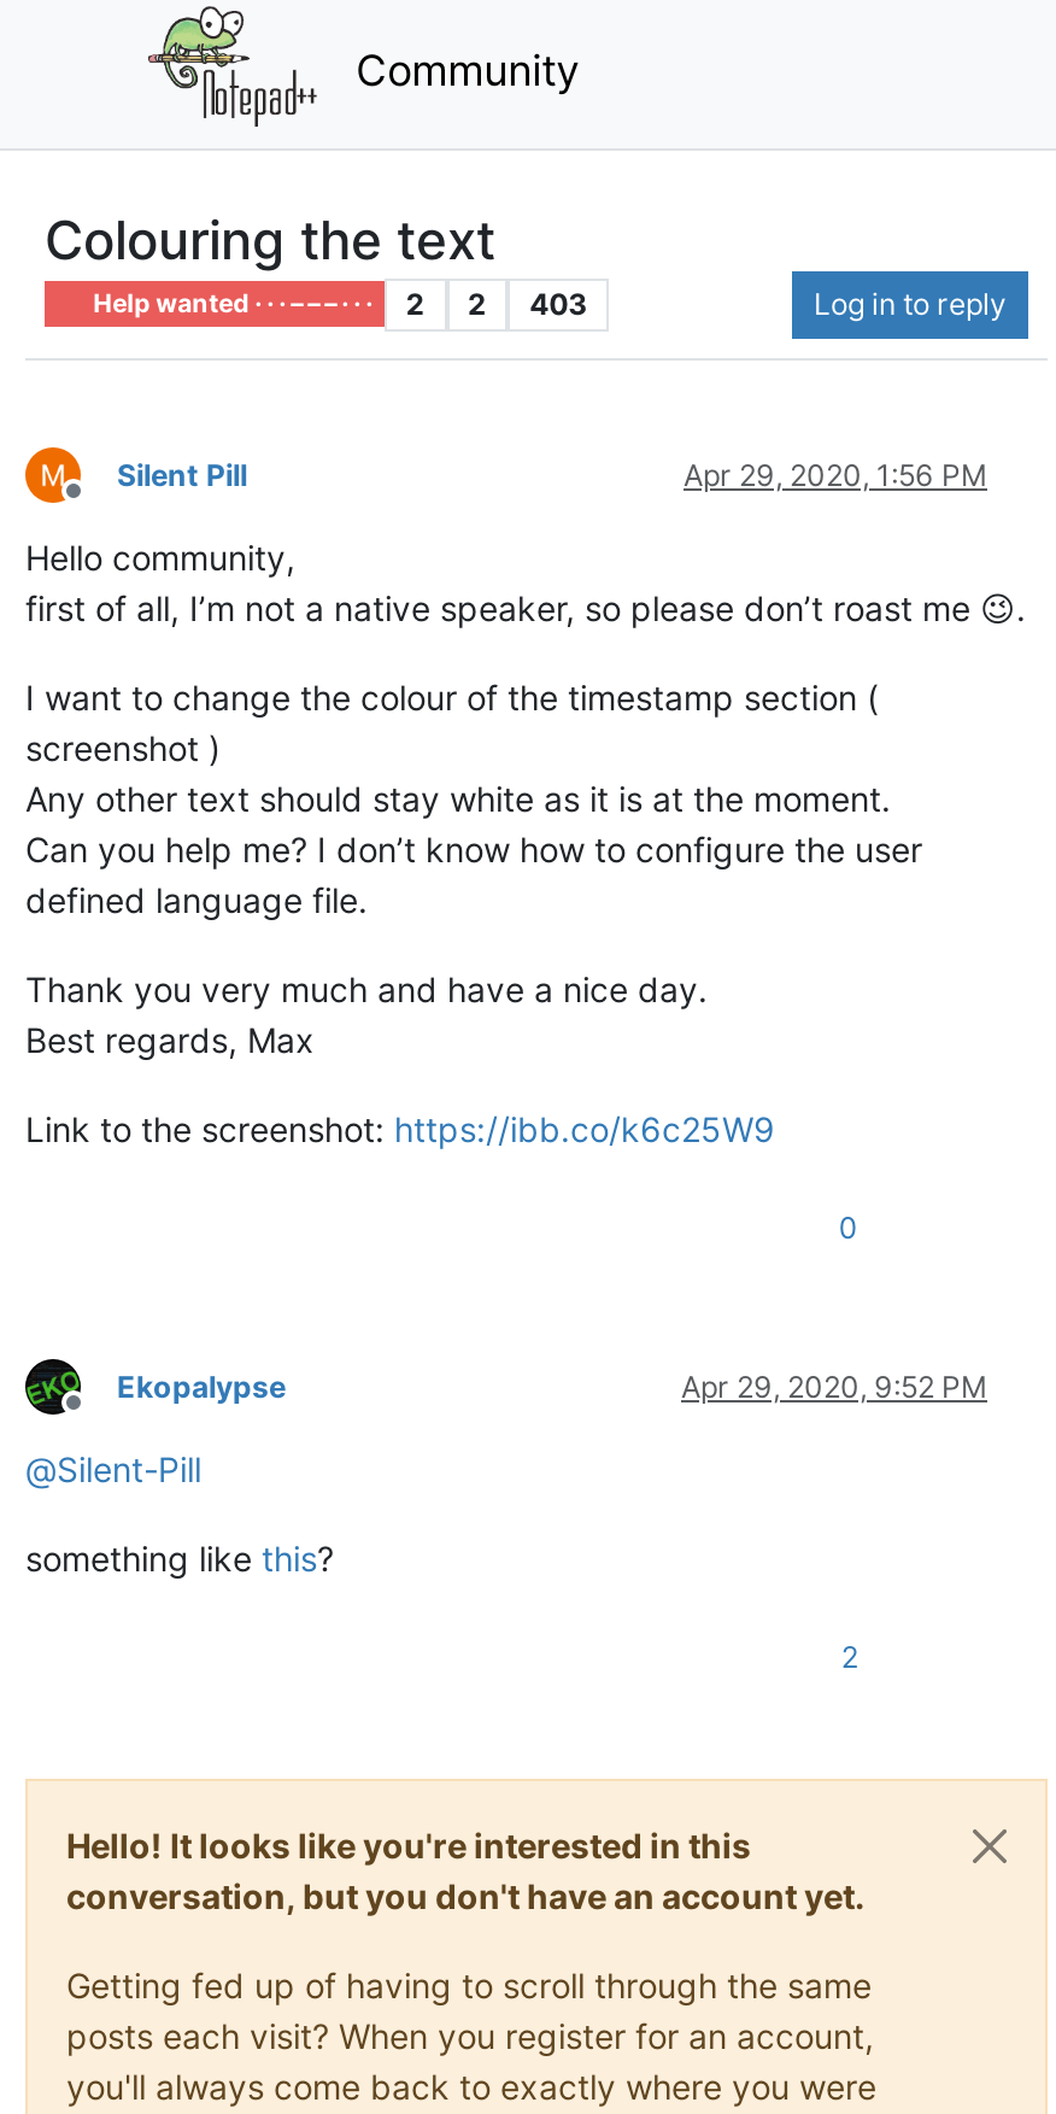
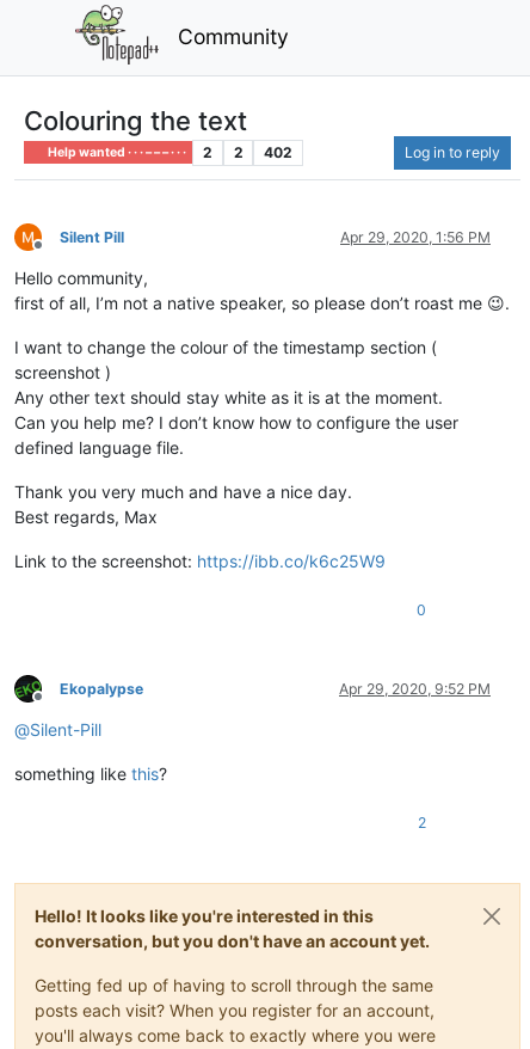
[88,285,587,322] Help wanted · · · – – – · · · 2 2 403 -> [45,143,293,161] Help wanted · · · – – – · · · 2 2 402

